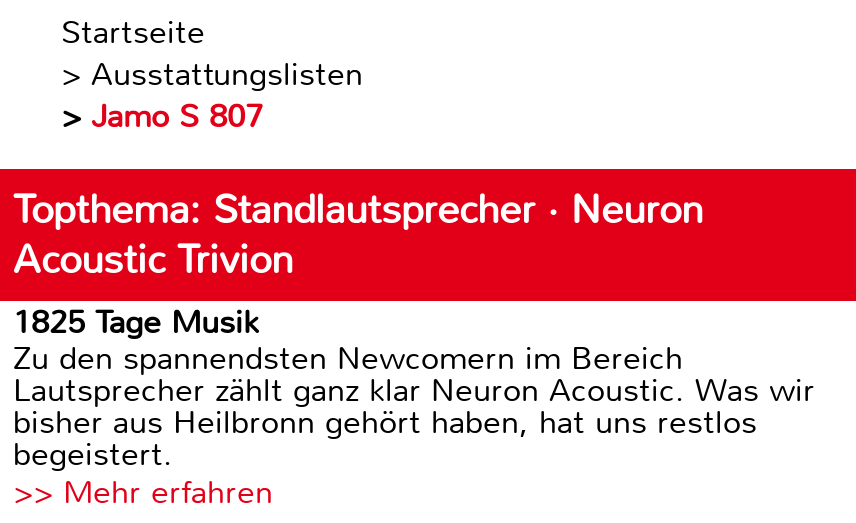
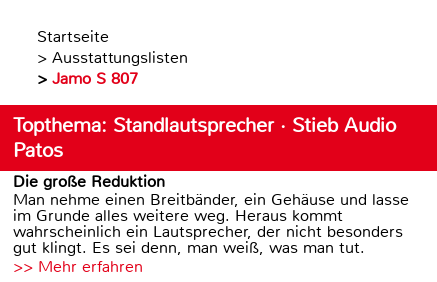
[13,185,815,475] Topthema: Standlautsprecher · Neuron | Acoustic Trivion | 1825 Tage Musik | Zu den spannendsten Newcomern im Bereich | Lautsprecher zählt ganz klar Neuron Acoustic. Was wir | bisher aus Heilbronn gehört haben, hat uns restlos | begeistert. -> [13,113,409,258] Topthema: Standlautsprecher · Stieb Audio | Patos | Die große Reduktion | Man nehme einen Breitbänder, ein Gehäuse und lasse | im Grunde alles weitere weg. Heraus kommt | wahrscheinlich ein Lautsprecher, der nicht besonders | gut klingt. Es sei denn, man weiß, was man tut.

